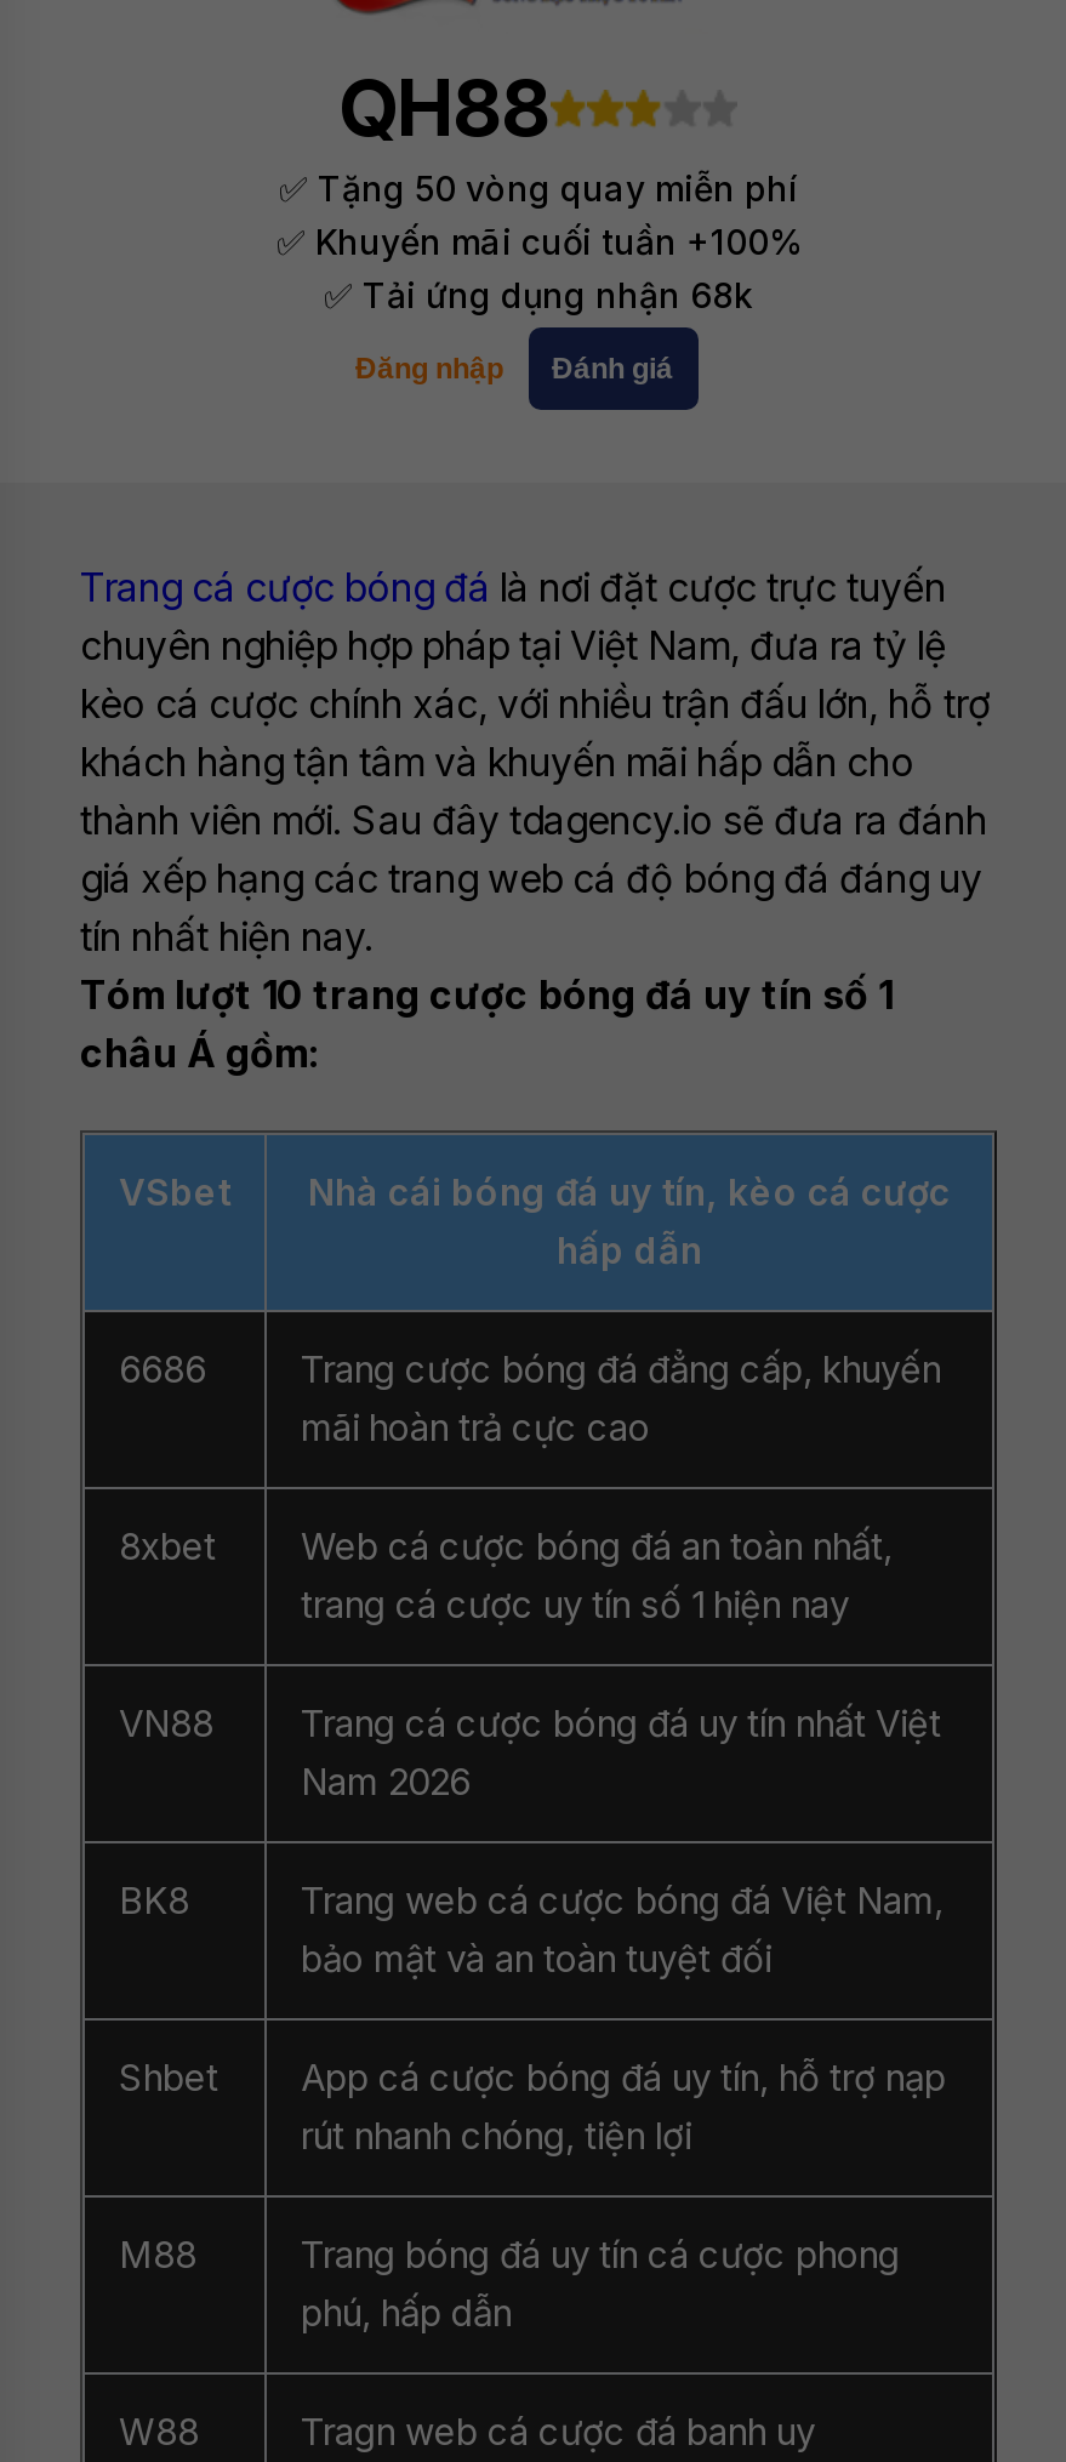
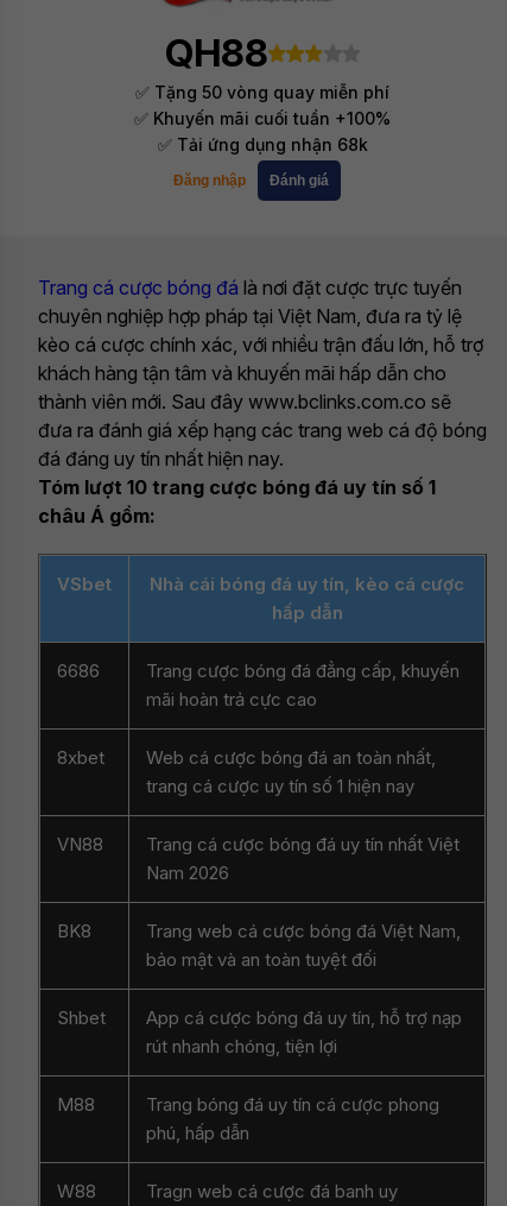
[80,795,987,960] thành viên mới. Sau đây tdagency.io sẽ đưa ra đánh | giá xếp hạng các trang web cá độ bóng đá đáng uy | tín nhất hiện nay. -> [38,390,487,470] thành viên mới. Sau đây www.bclinks.com.co sẽ | đưa ra đánh giá xếp hạng các trang web cá độ bóng | đá đáng uy tín nhất hiện nay.

